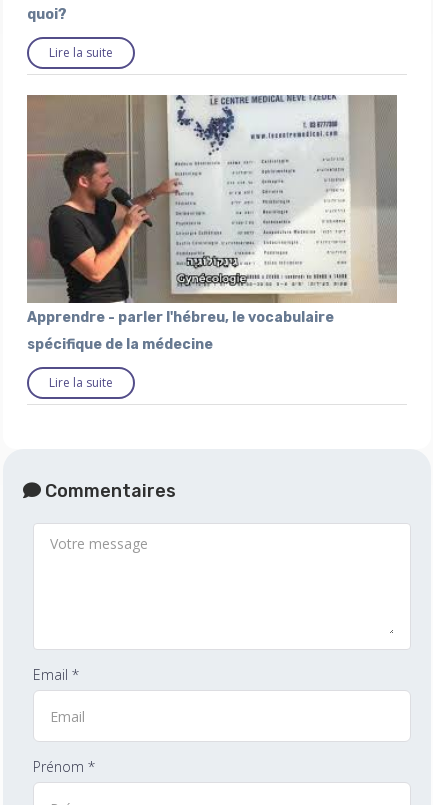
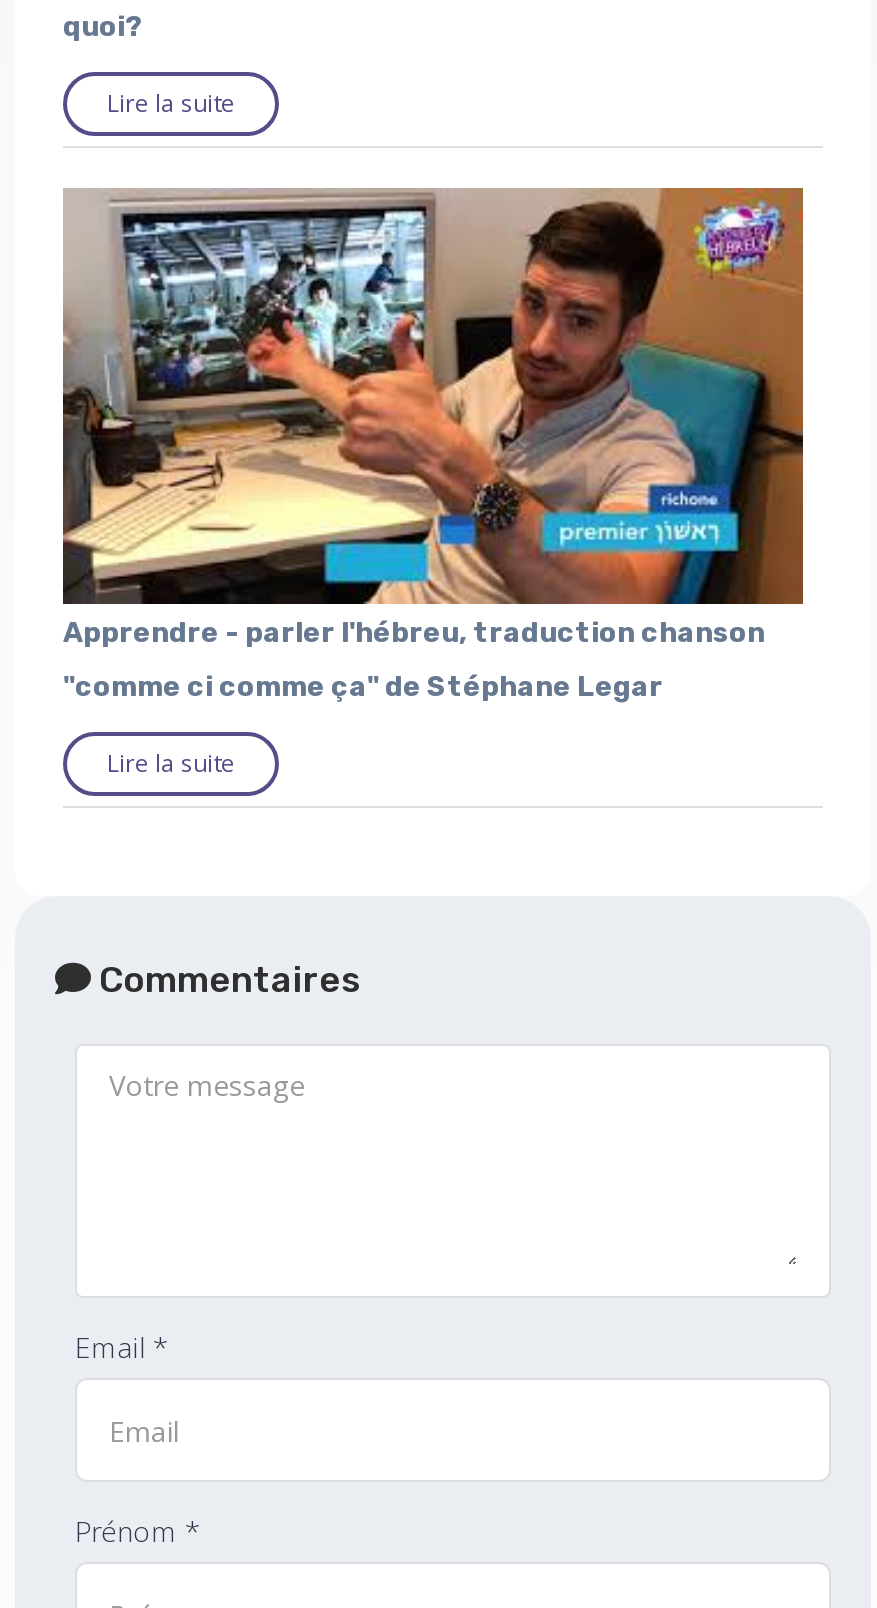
[27,95,397,326] [image] | Apprendre - parler l'hébreu, le vocabulaire -> [63,186,805,650] [image] | Apprendre - parler l'hébreu, traduction chanson
[27,336,213,353] spécifique de la médecine -> [63,670,663,704] "comme ci comme ça" de Stéphane Legar

